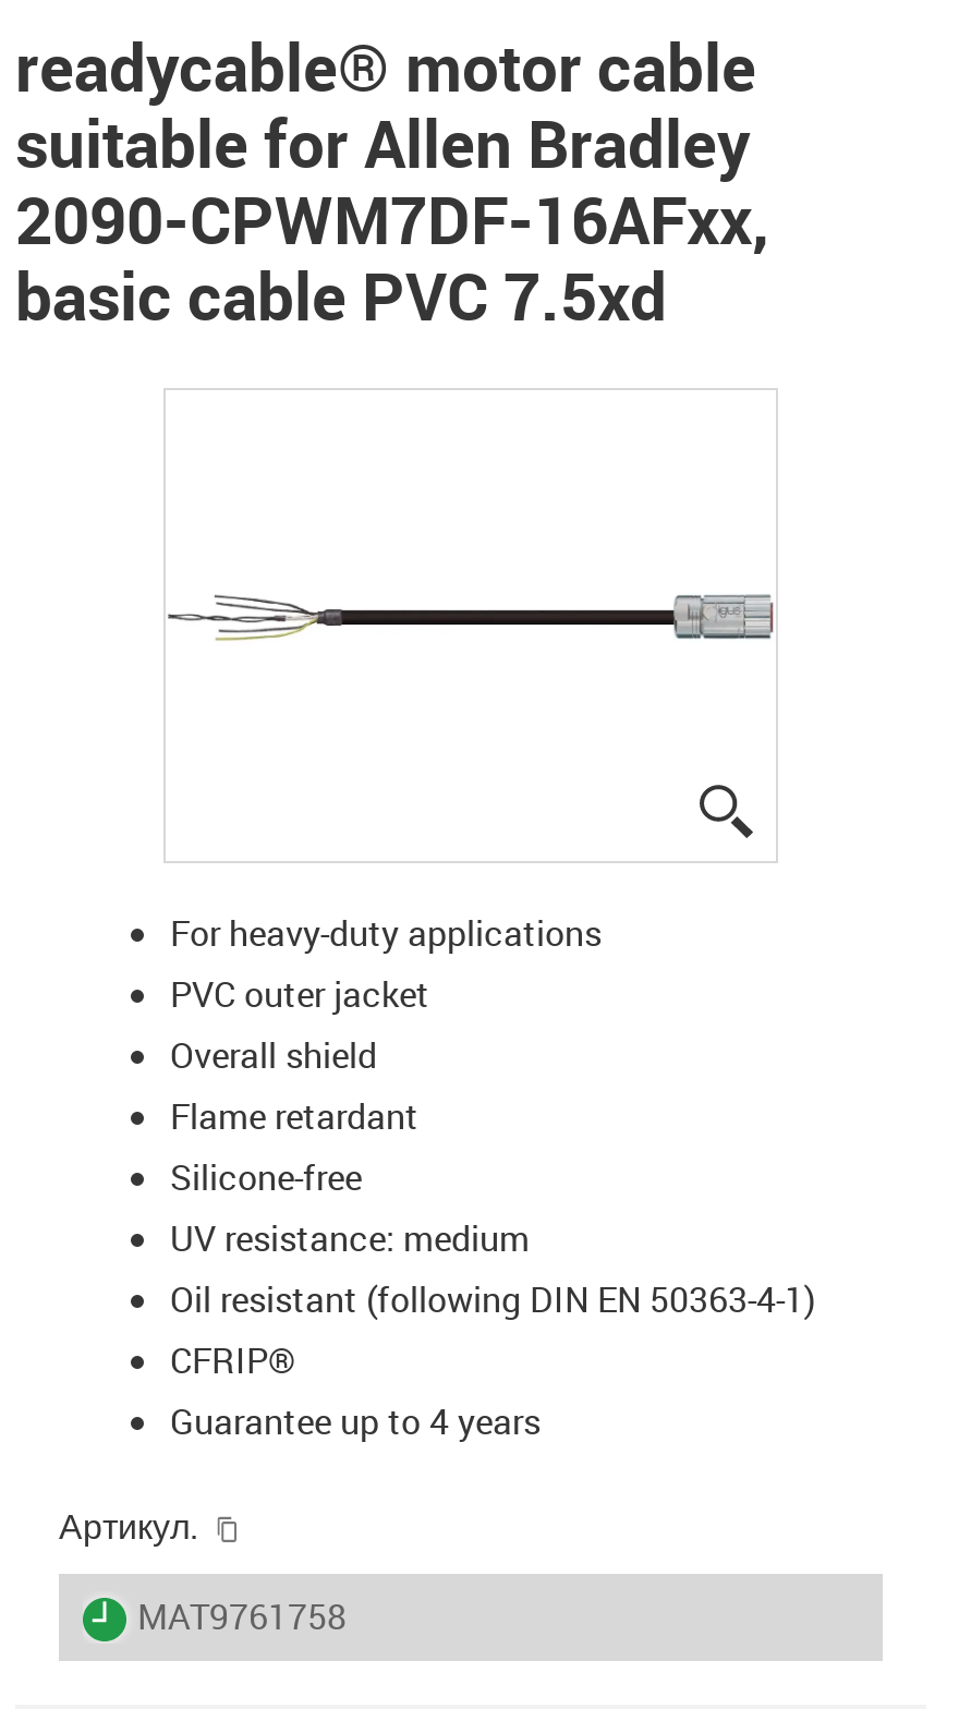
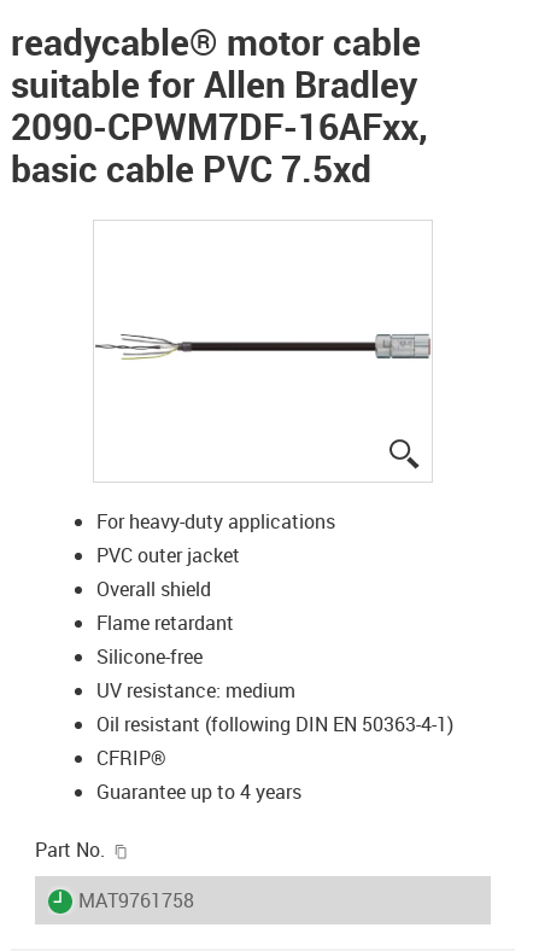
[59,1501,198,1549] Артикул. -> [35,836,105,862] Part No.

